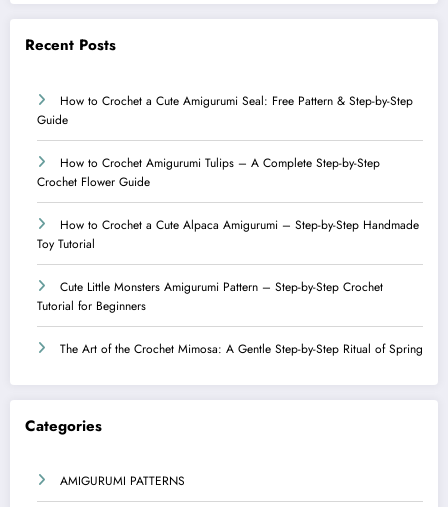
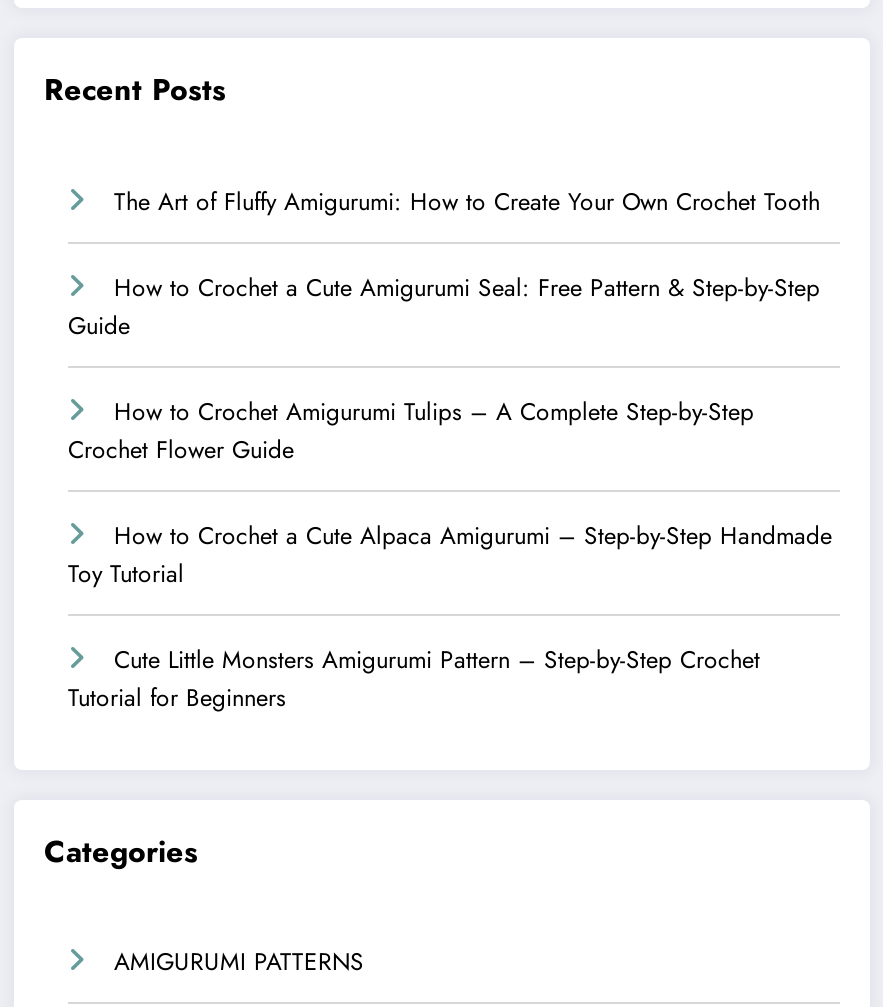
none -> [114,183,820,219] The Art of Fluffy Amigurumi: How to Create Your Own Crochet Tooth
moved [37,92,419,315] -> [68,269,832,715]: How to Crochet a Cute Amigurumi Seal: Free Pattern & Step-by-Step | Guide | How to Crochet Amigurumi Tulips – A Complete Step-by-Step | Crochet Flower Guide | How to Crochet a Cute Alpaca Amigurumi – Step-by-Step Handmade | Toy Tutorial | Cute Little Monsters Amigurumi Pattern – Step-by-Step Crochet | Tutorial for Beginners
[60,340,423,358] The Art of the Crochet Mimosa: A Gentle Step-by-Step Ritual of Spring -> none

